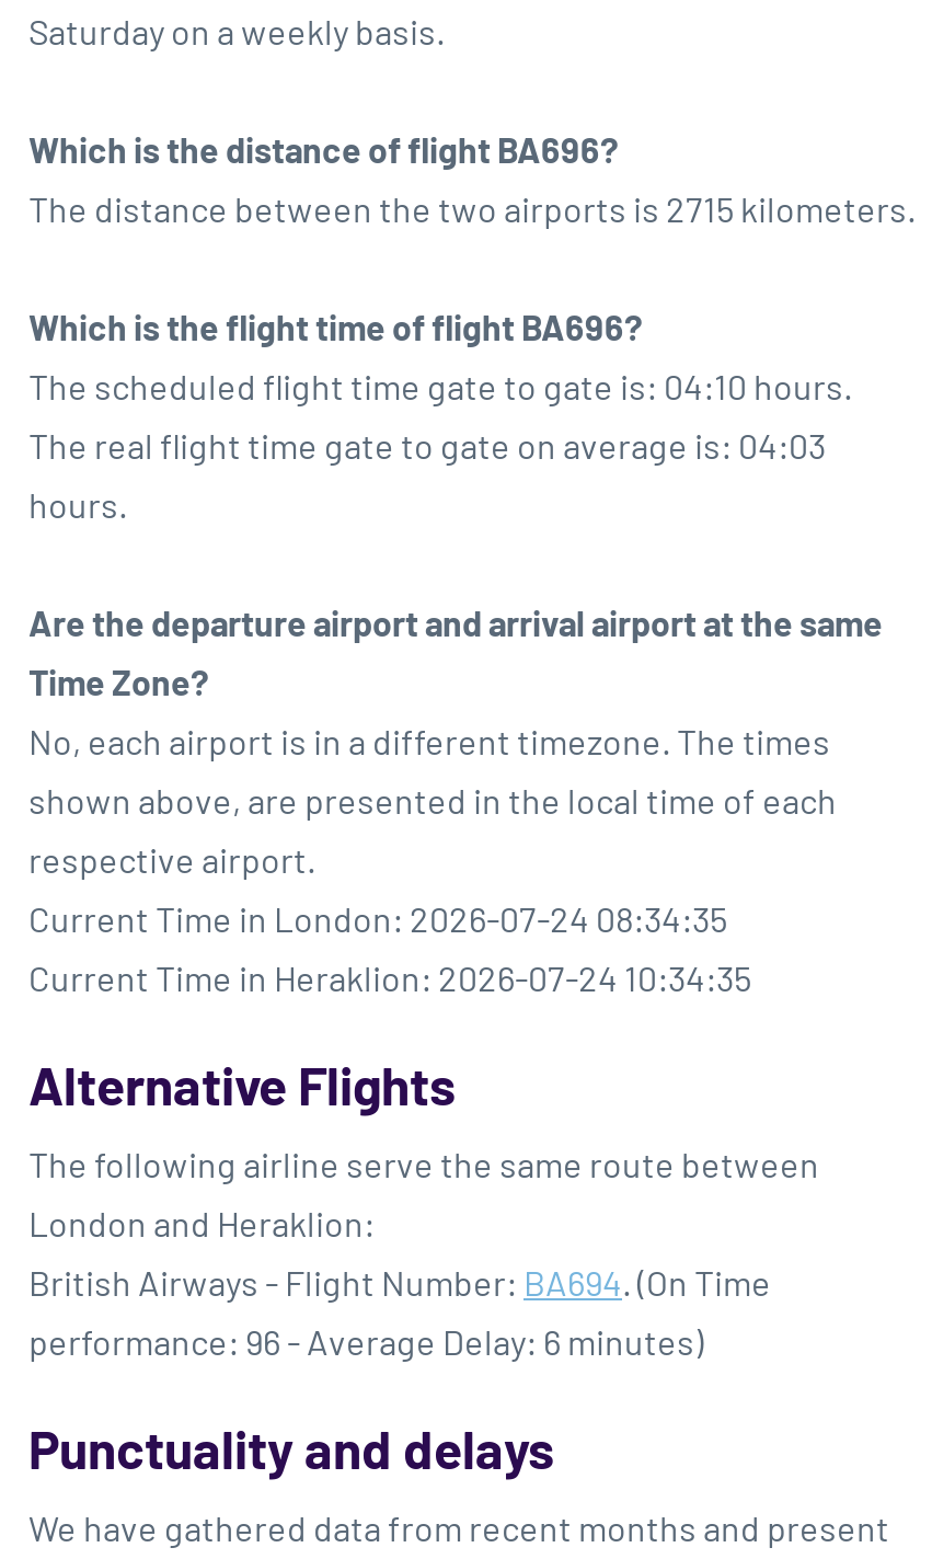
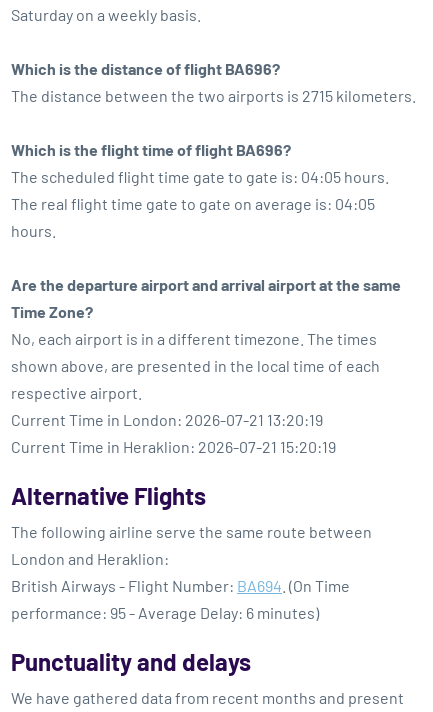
[28,365,852,406] The scheduled flight time gate to gate is: 04:10 hours. -> [11,167,389,186] The scheduled flight time gate to gate is: 04:05 hours.
[28,424,826,466] The real flight time gate to gate on average is: 04:03 -> [11,194,375,213] The real flight time gate to gate on average is: 04:05
[28,897,727,939] Current Time in London: 2026-07-24 08:34:35 -> [11,410,323,429] Current Time in London: 2026-07-21 13:20:19
[28,956,751,998] Current Time in Heraklion: 2026-07-24 10:34:35 -> [11,437,336,456] Current Time in Heraklion: 2026-07-21 15:20:19
[28,1320,703,1362] performance: 96 - Average Delay: 6 minutes) -> [11,603,319,622] performance: 95 - Average Delay: 6 minutes)

